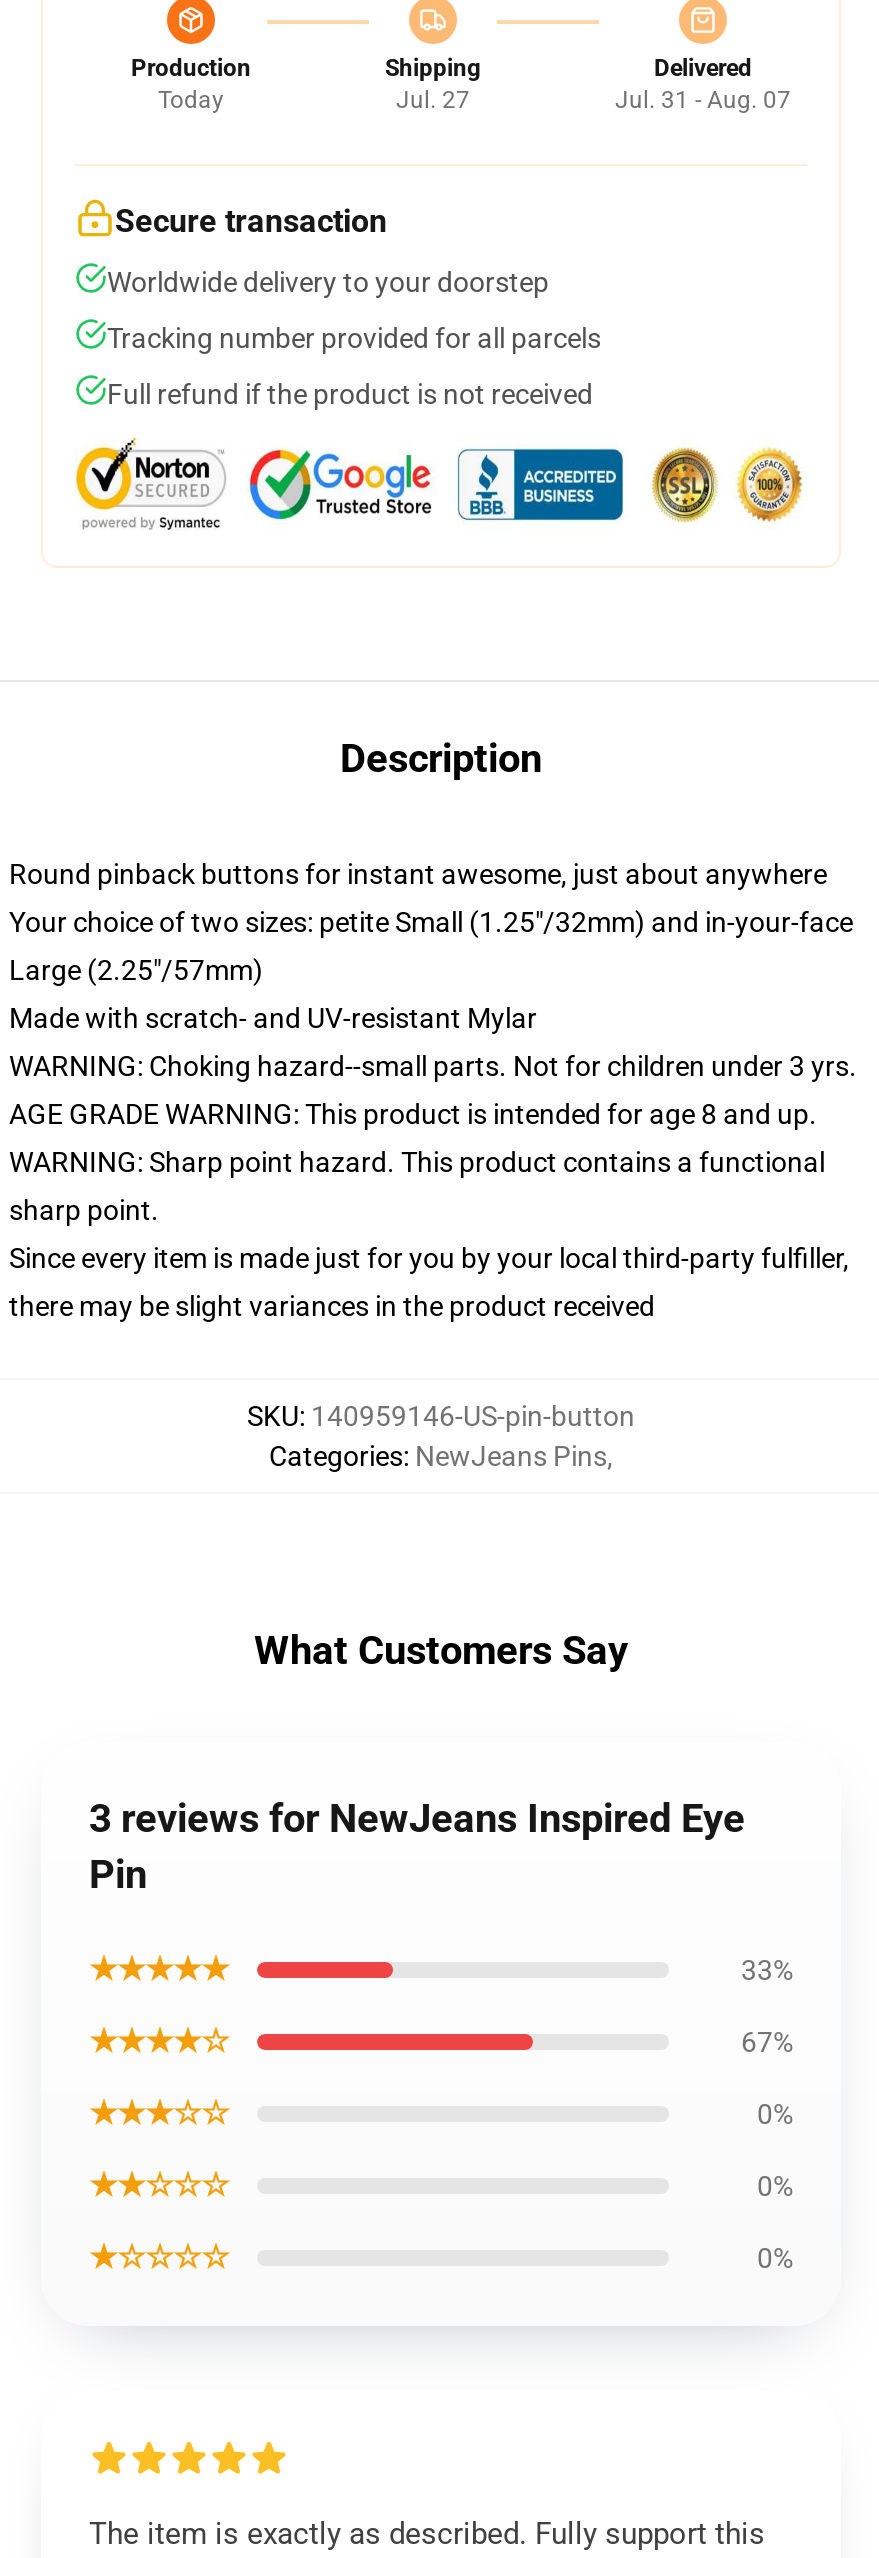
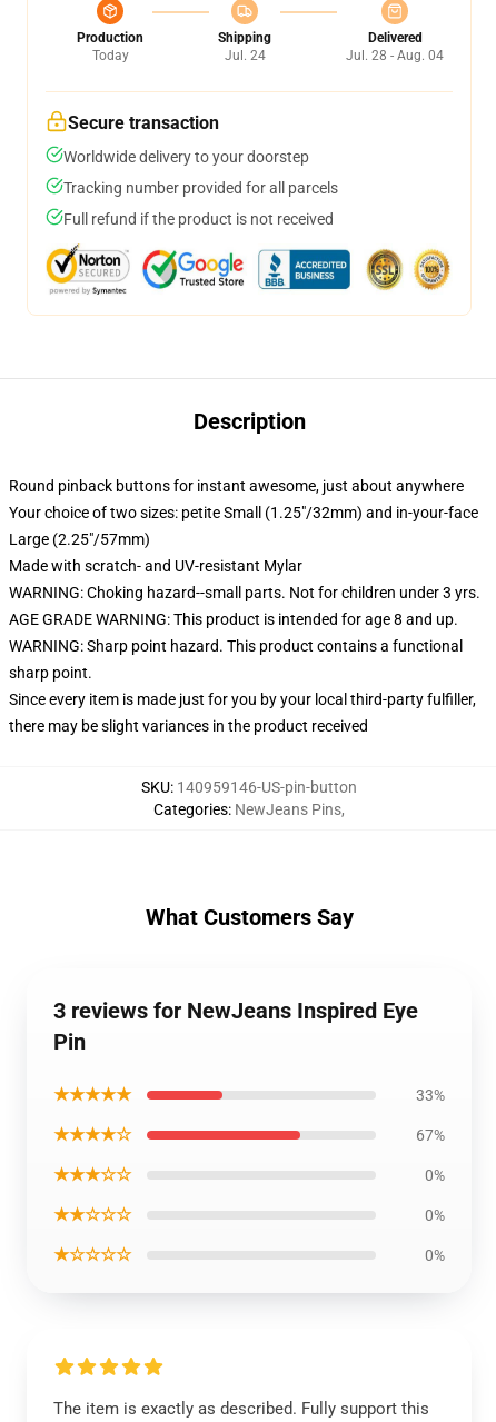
[396,86,470,114] Jul. 27 -> [224,48,265,63] Jul. 24
[615,86,791,114] Jul. 31 - Aug. 07 -> [346,48,444,63] Jul. 28 - Aug. 04

